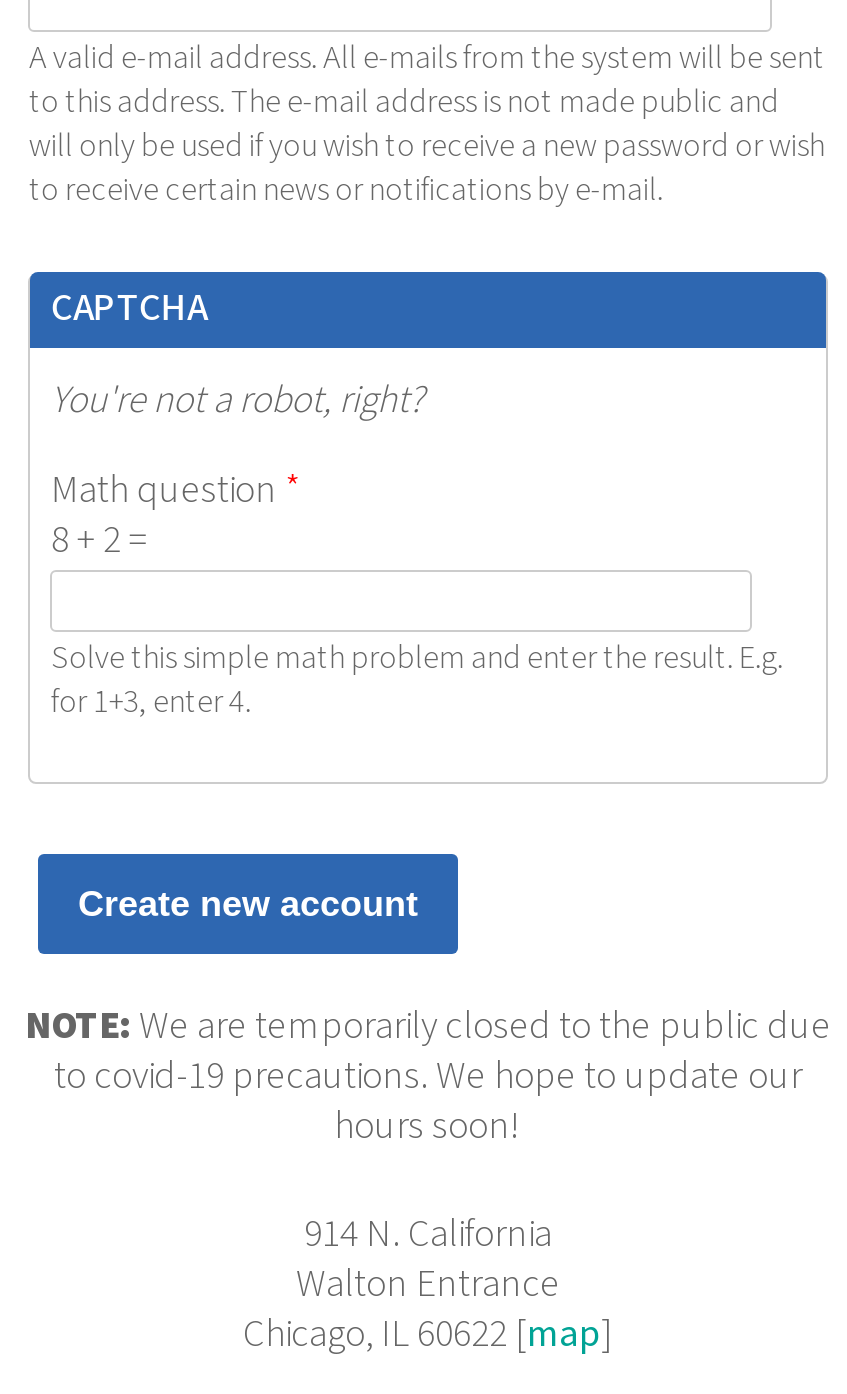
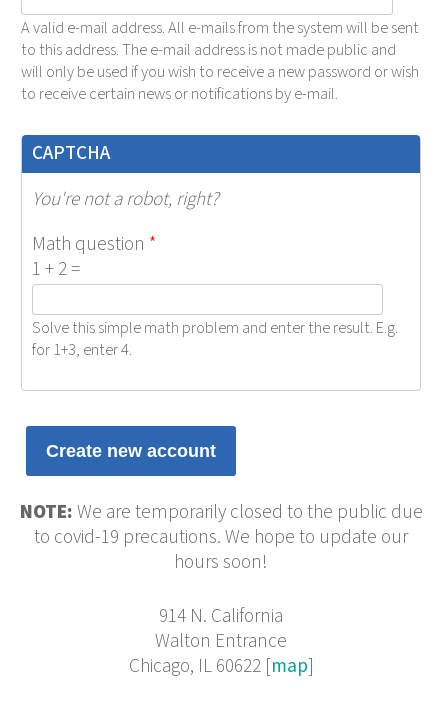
[51,516,147,566] 8 + 2 = -> [32,257,80,282] 1 + 2 =

